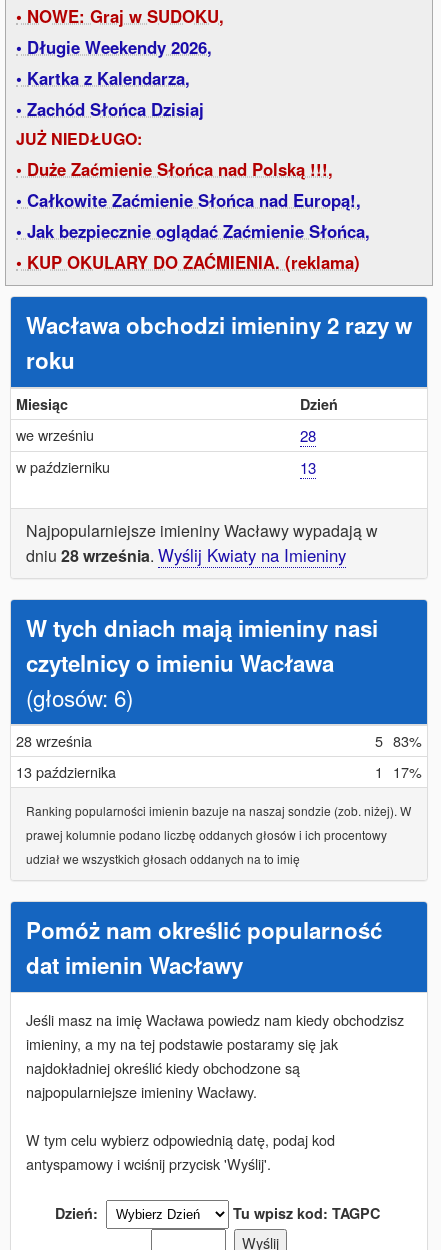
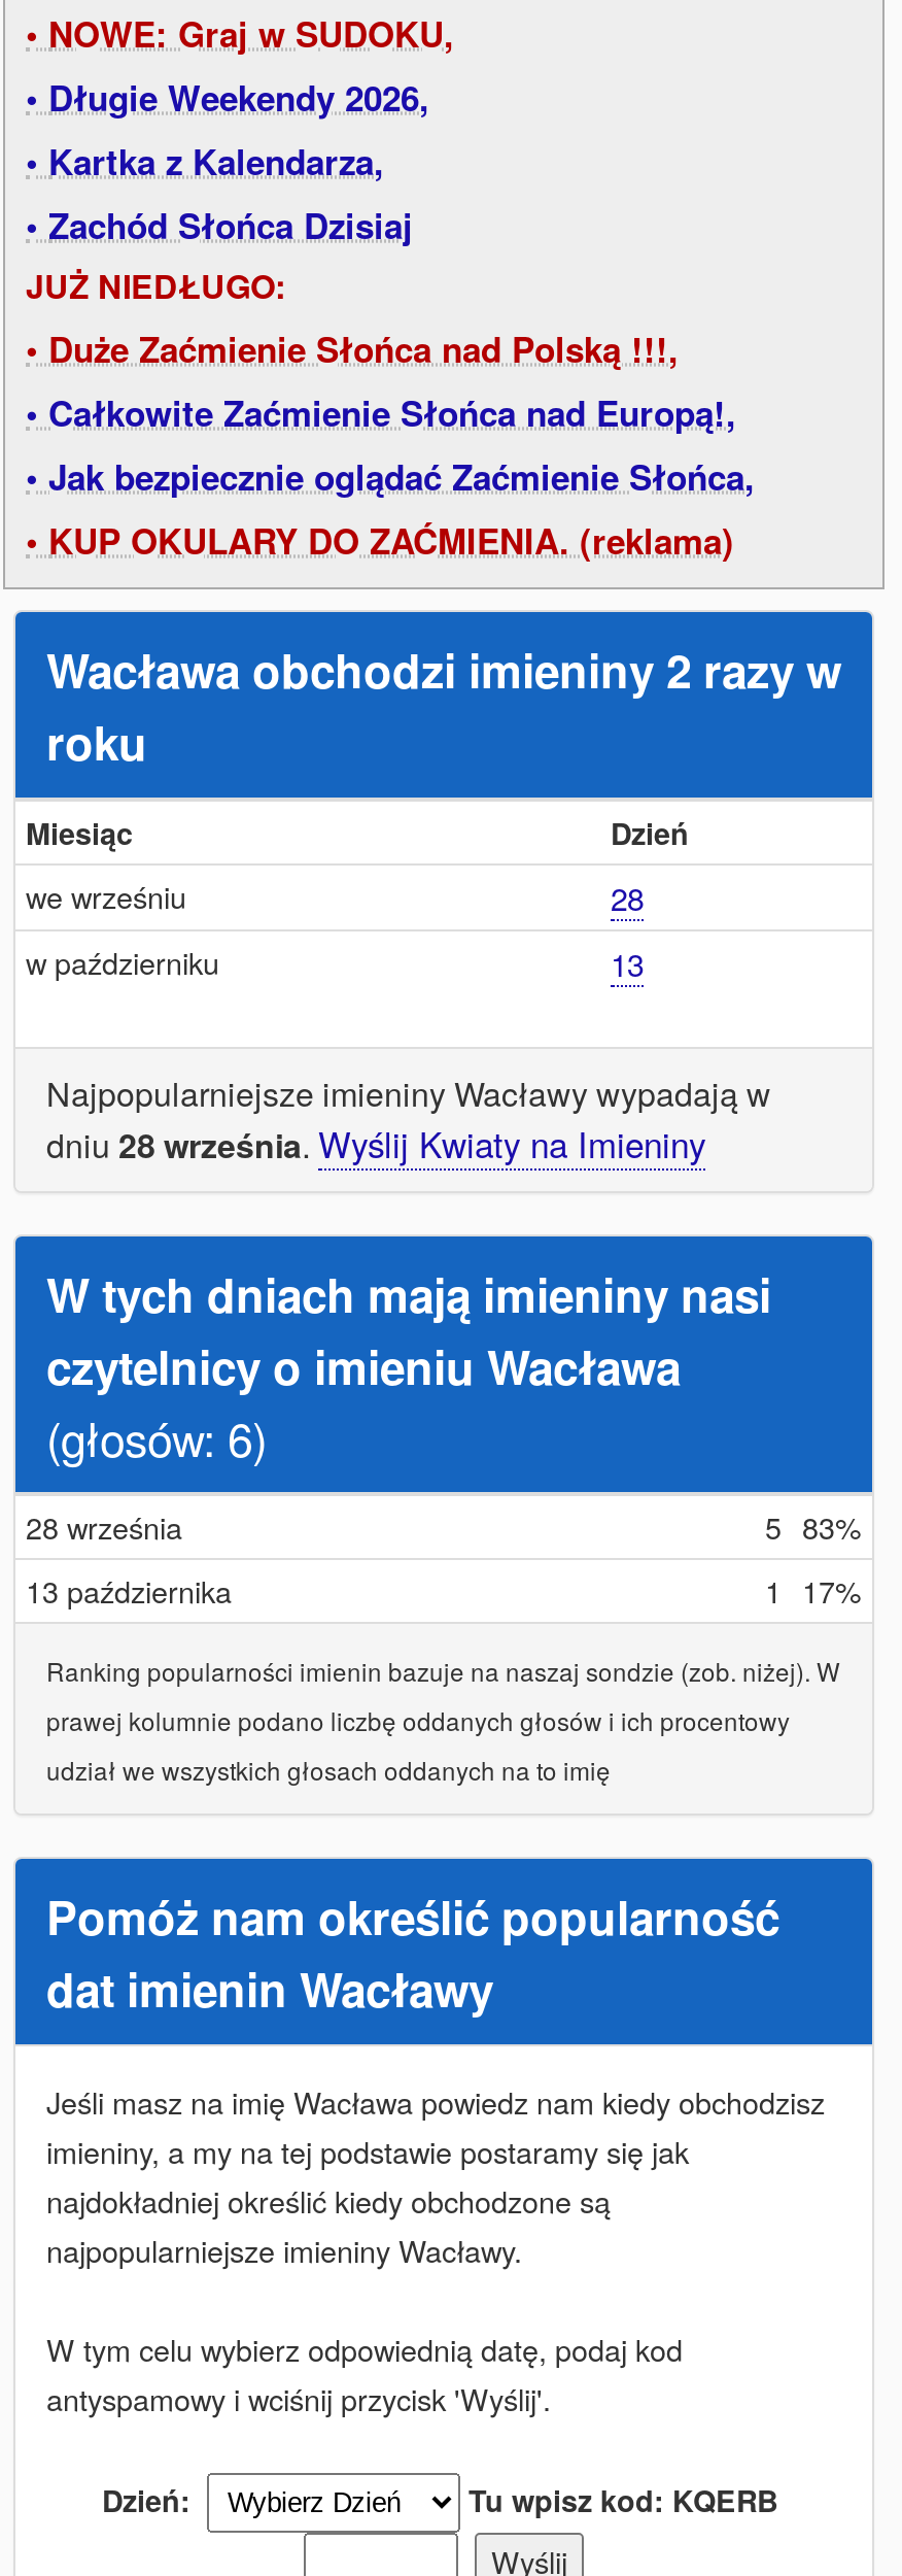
[232,1203,379,1223] Tu wpisz kod: TAGPC -> [469,2479,777,2520] Tu wpisz kod: KQERB

